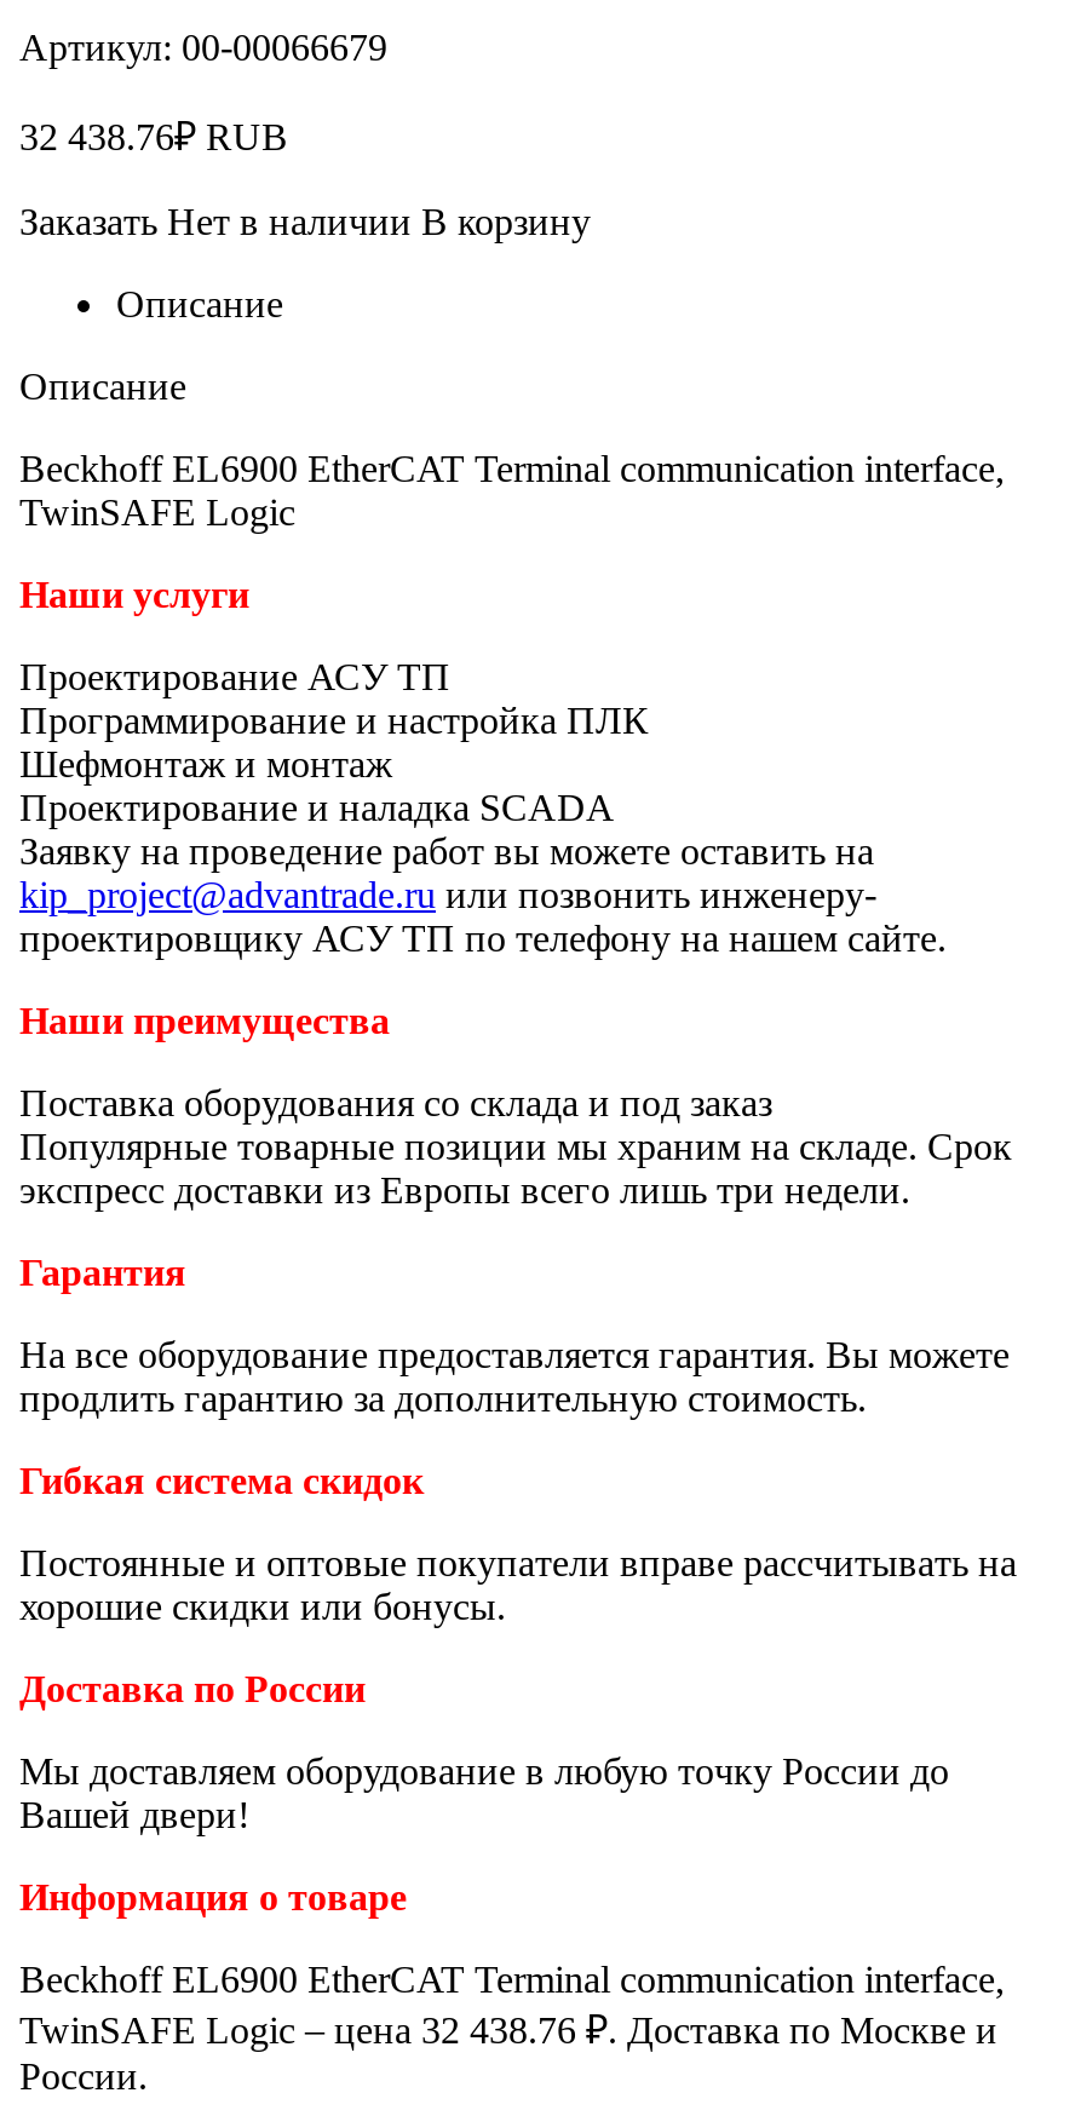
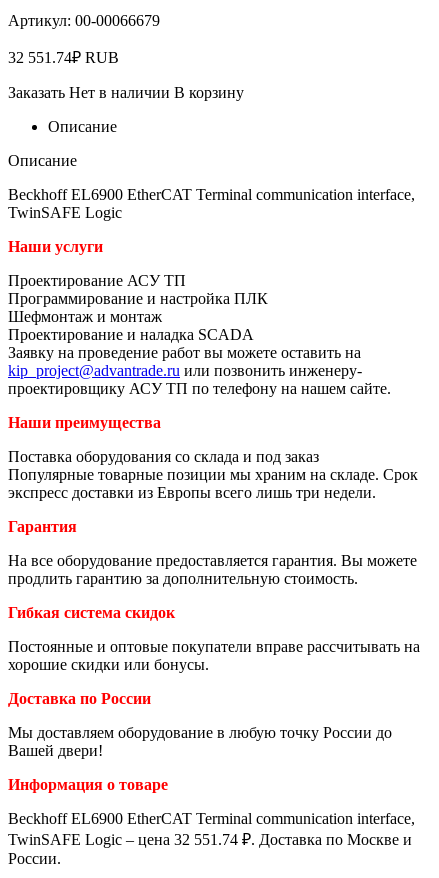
[19,116,288,157] 32 438.76₽ RUB -> [8,49,119,66] 32 551.74₽ RUB
[19,2009,997,2050] TwinSAFE Logic – цена 32 438.76 ₽. Доставка по Москве и -> [8,831,412,848] TwinSAFE Logic – цена 32 551.74 ₽. Доставка по Москве и

